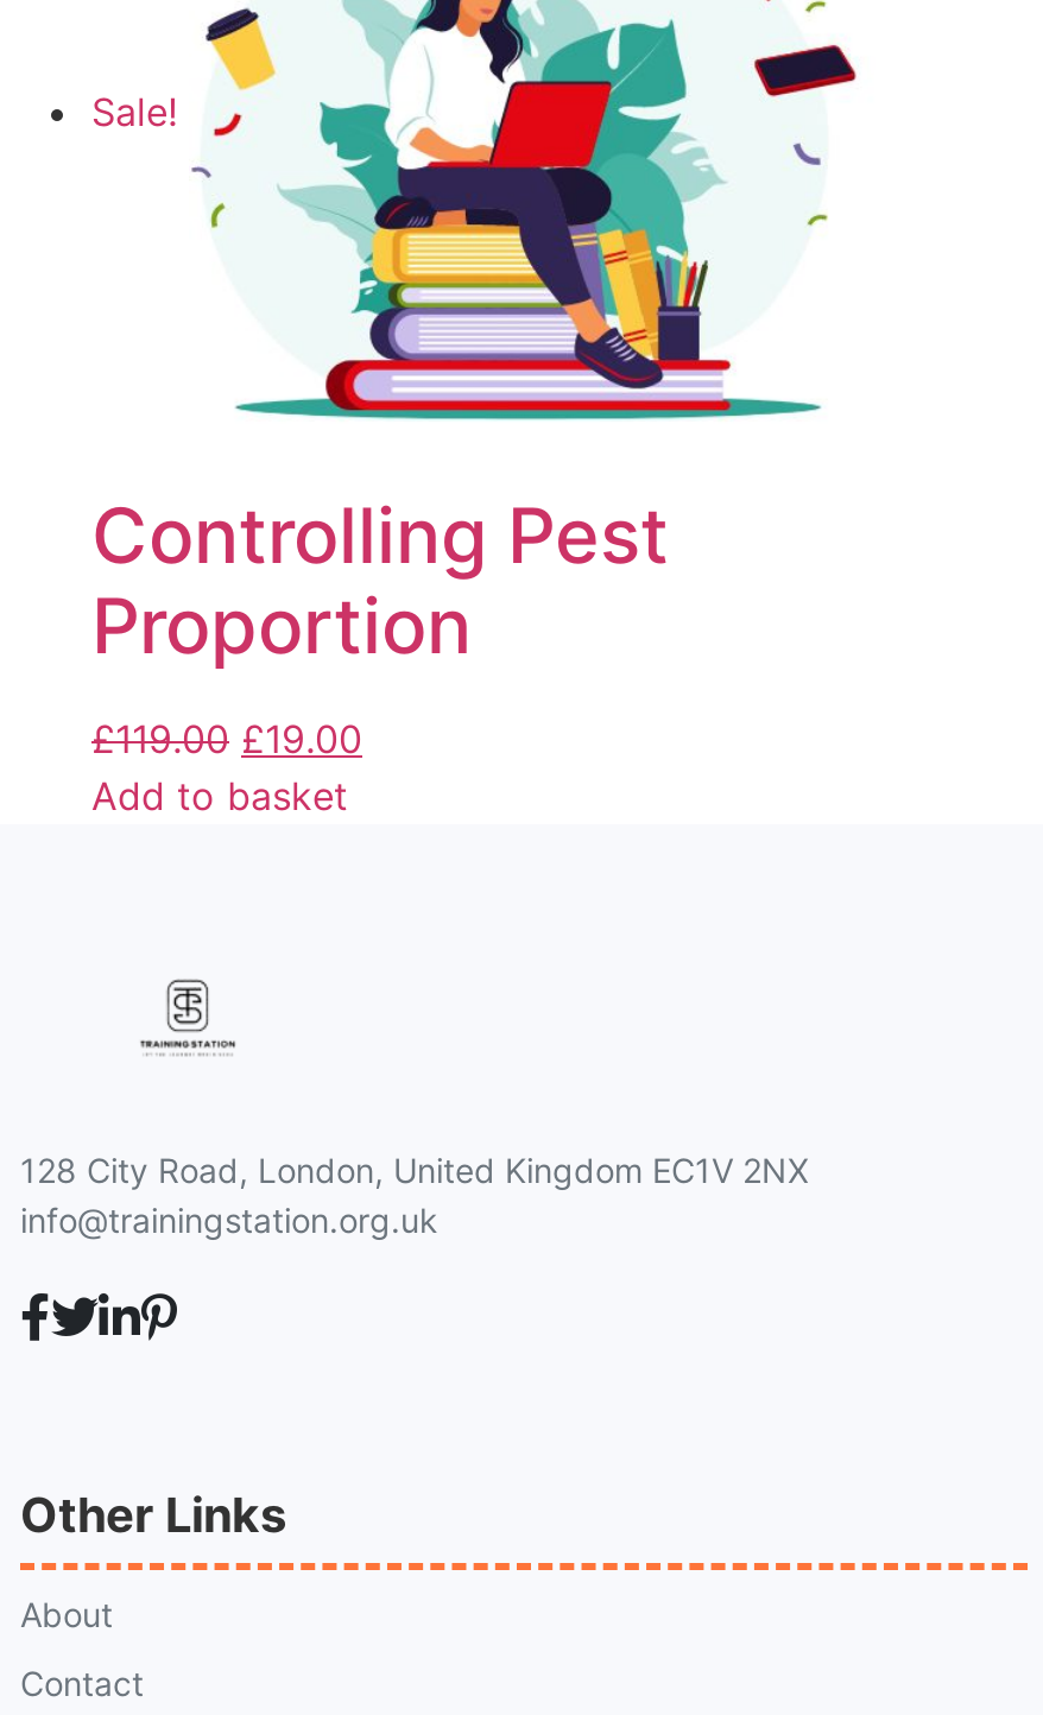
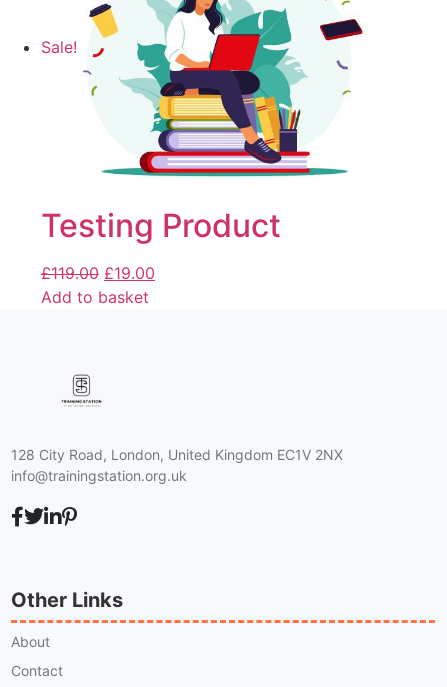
[91,490,669,672] Controlling Pest | Proportion -> [41,206,281,245] Testing Product

